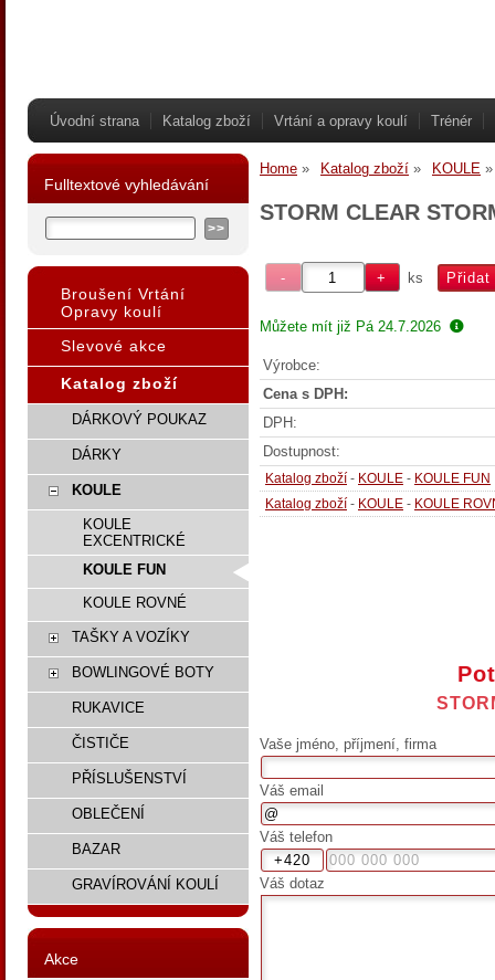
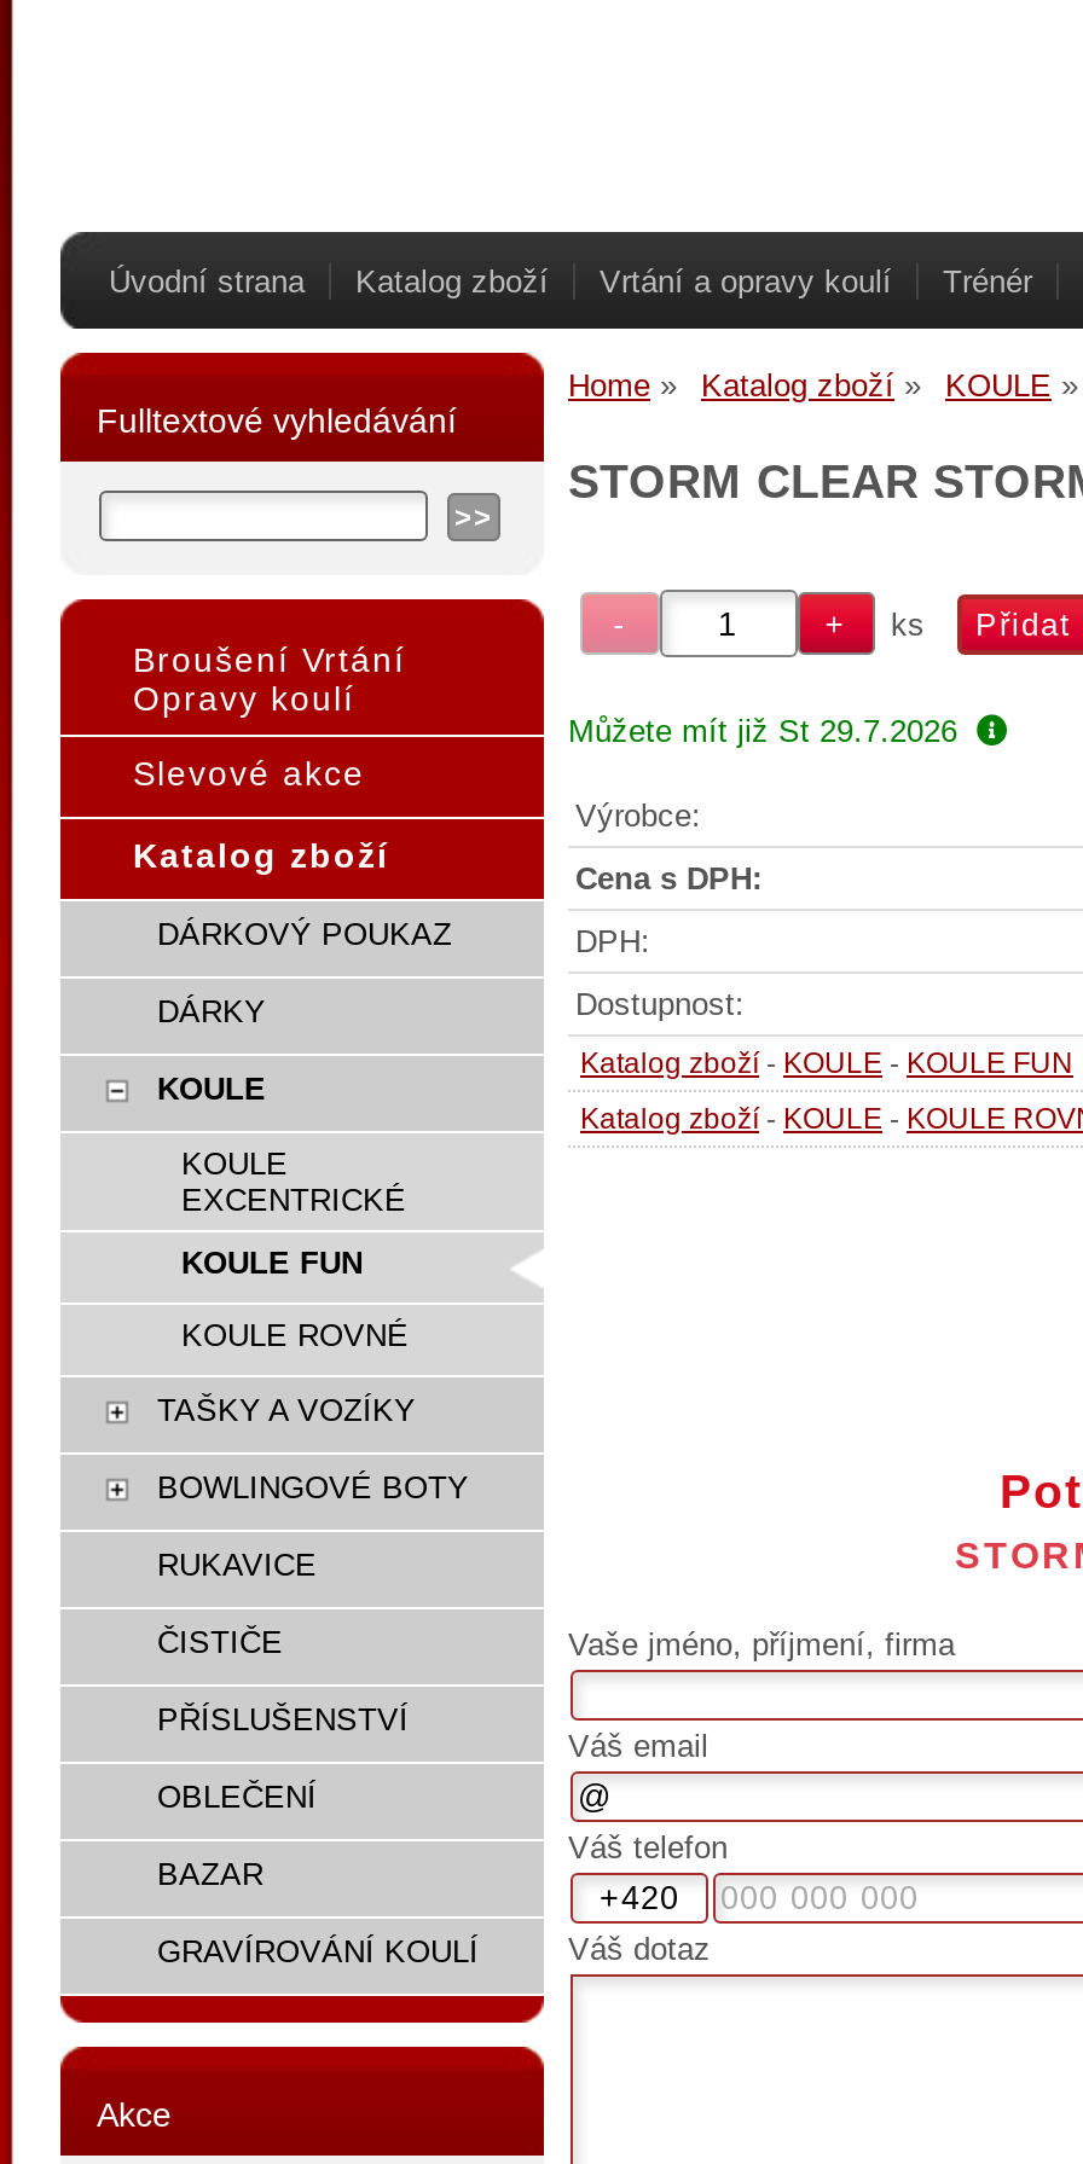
[260,318,441,334] Můžete mít již Pá 24.7.2026 -> [568,712,957,748] Můžete mít již St 29.7.2026

